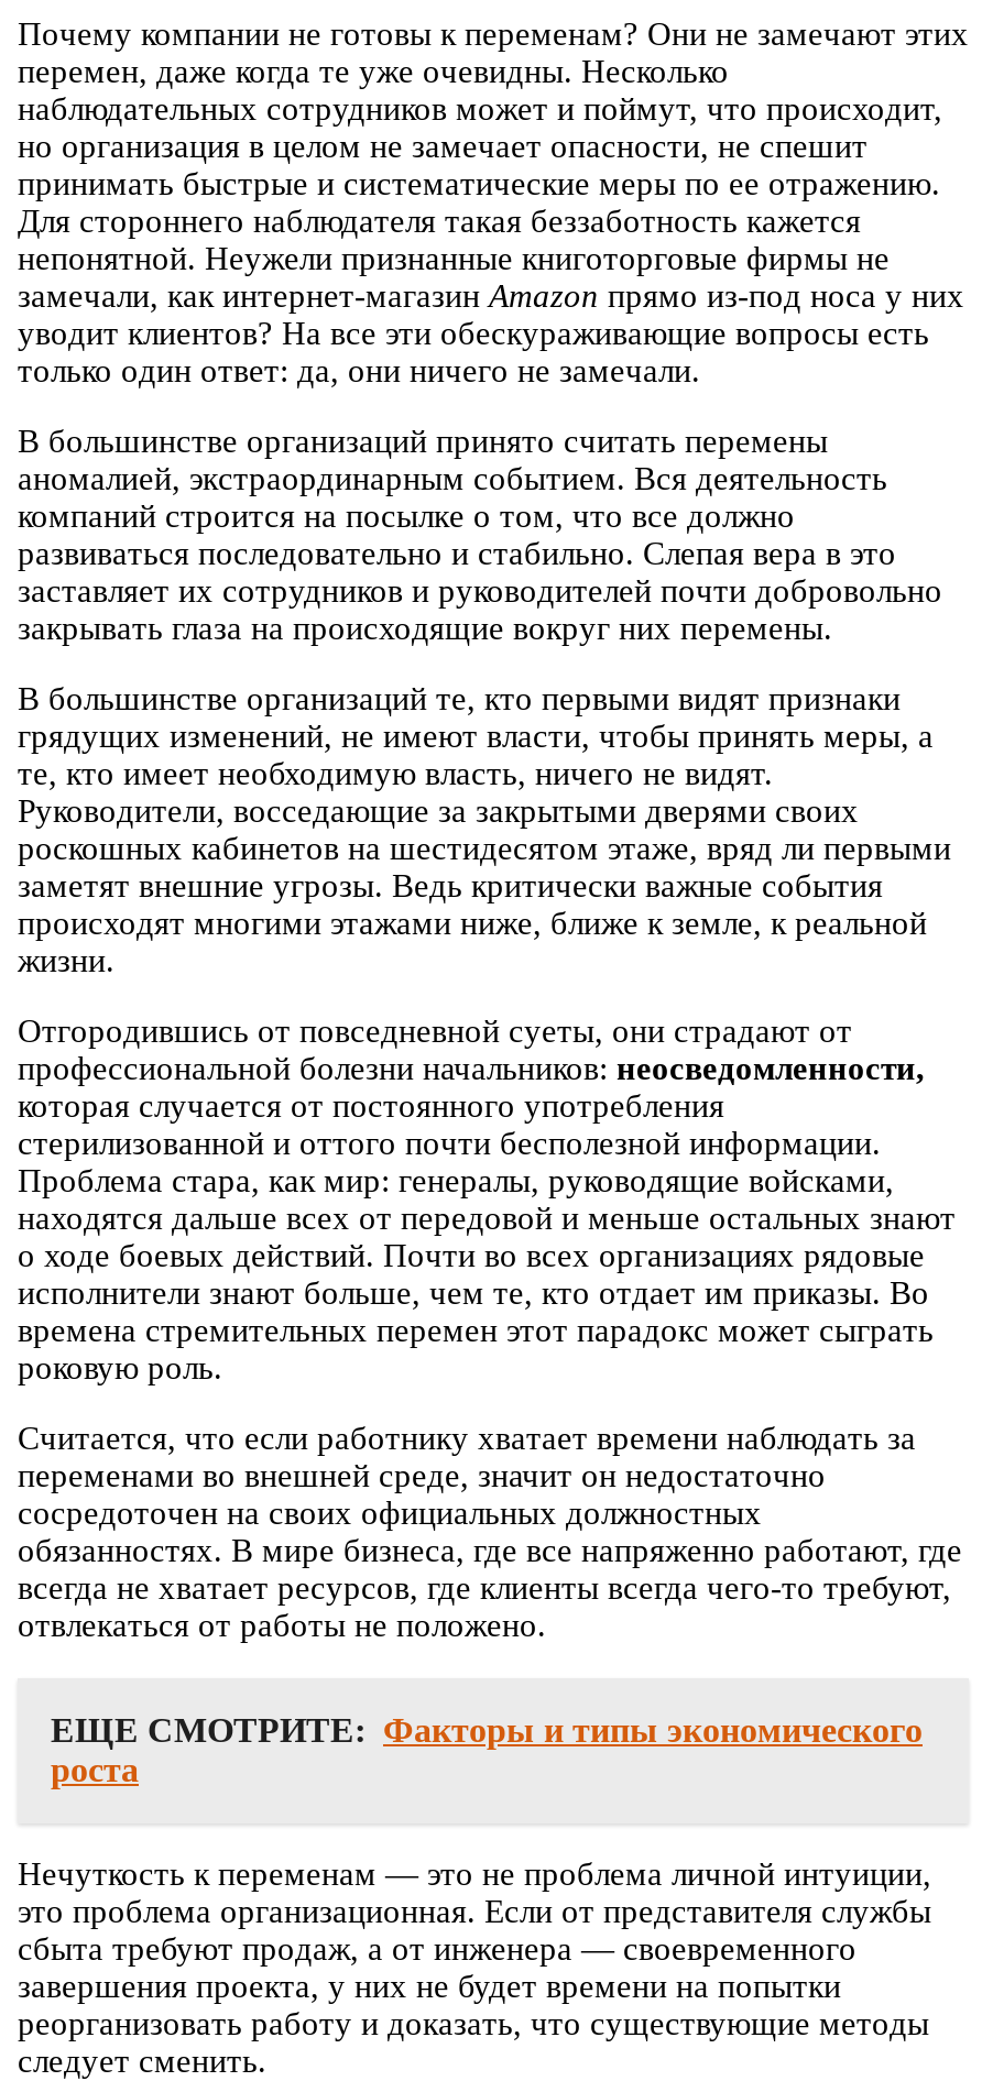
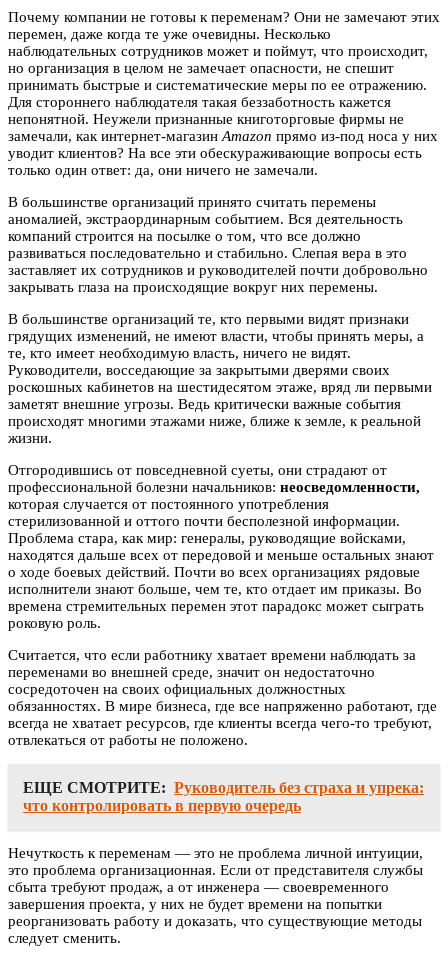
[51,1711,923,1788] ЕЩЕ СМОТРИТЕ: Факторы и типы экономического | роста -> [23,779,424,814] ЕЩЕ СМОТРИТЕ: Руководитель без страха и упрека: | что контролировать в первую очередь

